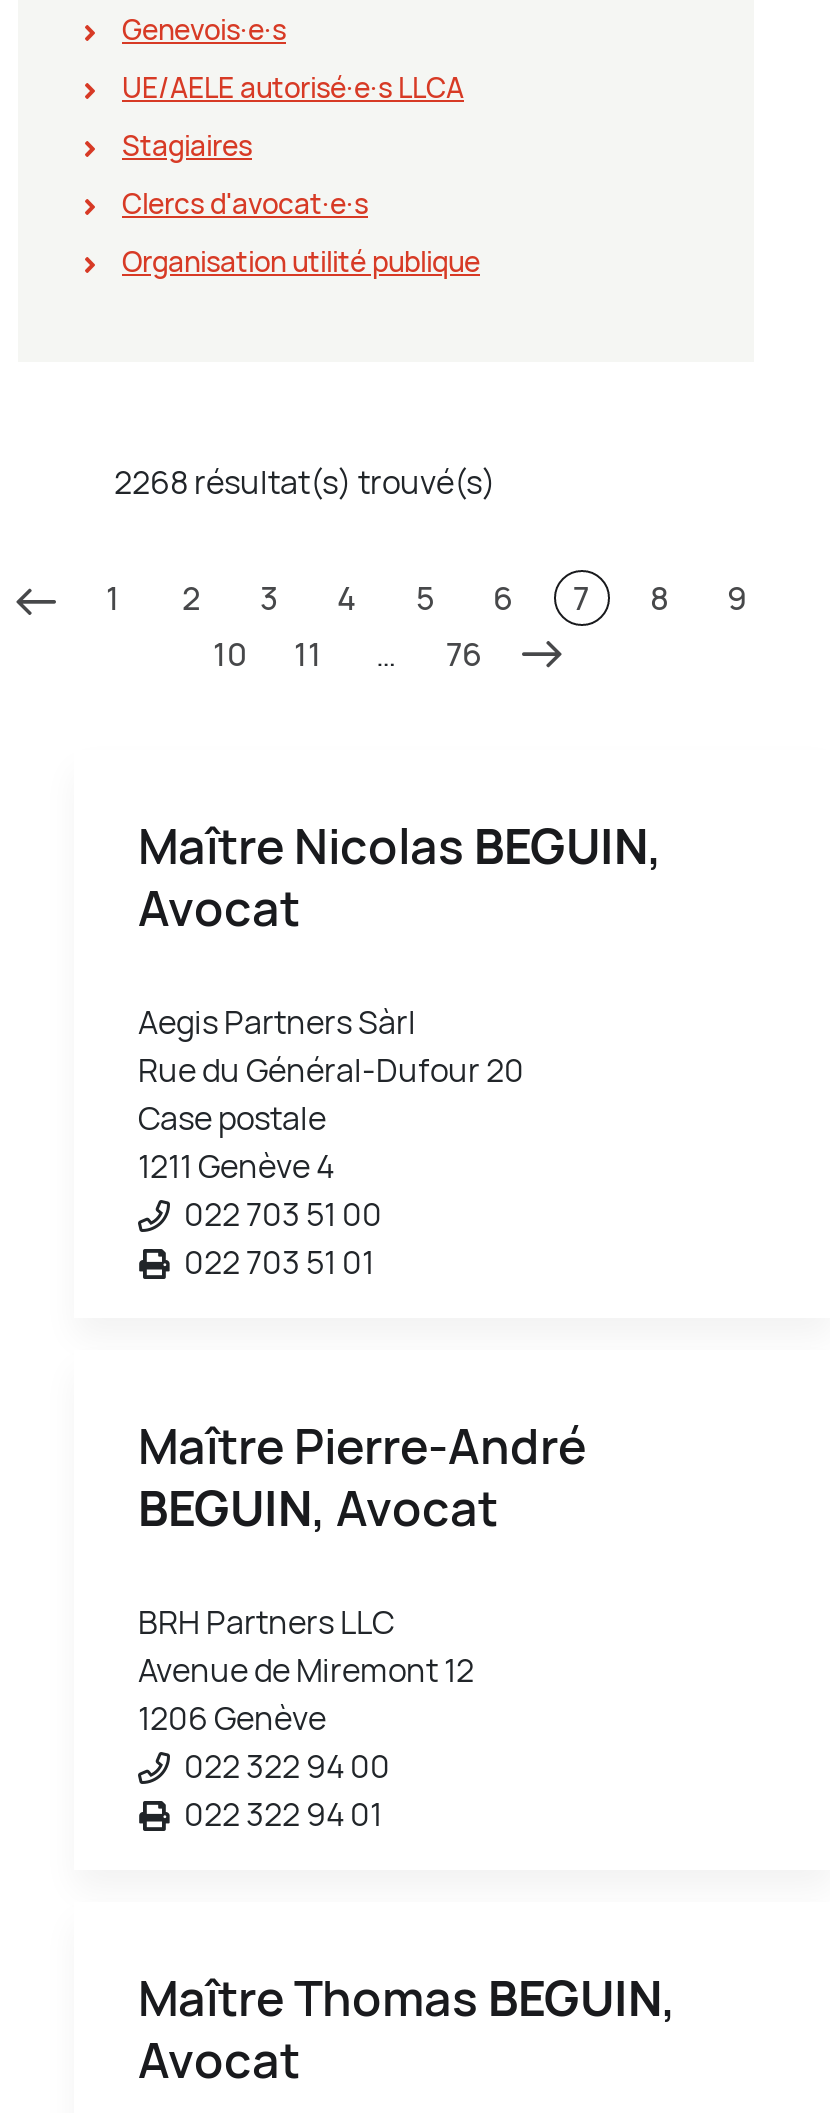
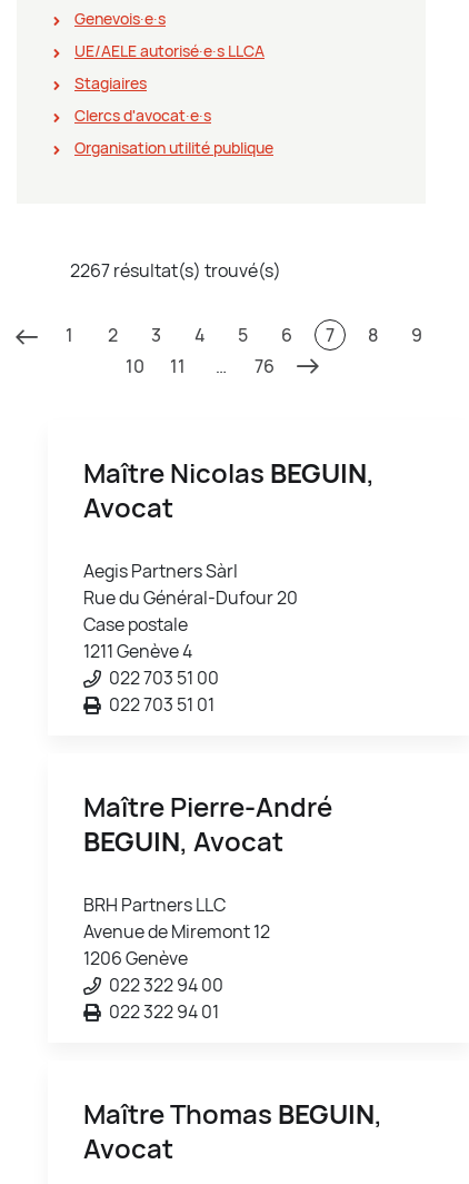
[114,460,496,504] 2268 résultat(s) trouvé(s) -> [70,258,281,282] 2267 résultat(s) trouvé(s)

